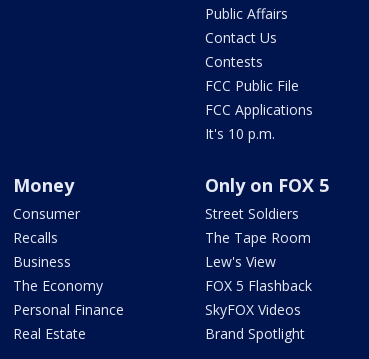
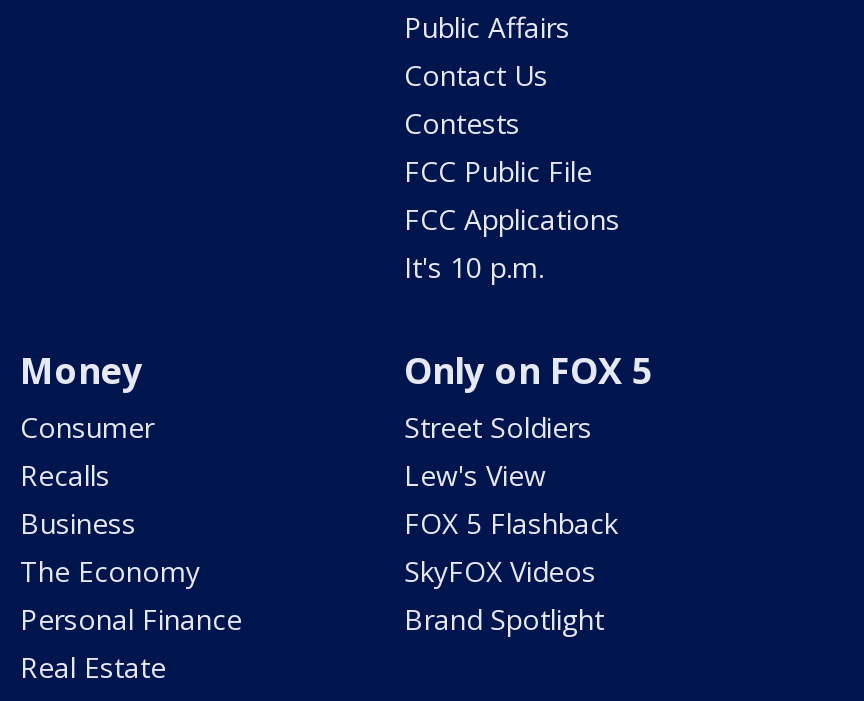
[205,228,311,247] The Tape Room -> none
moved [205,252,312,343] -> [404,456,618,638]: Lew's View | FOX 5 Flashback | SkyFOX Videos | Brand Spotlight

